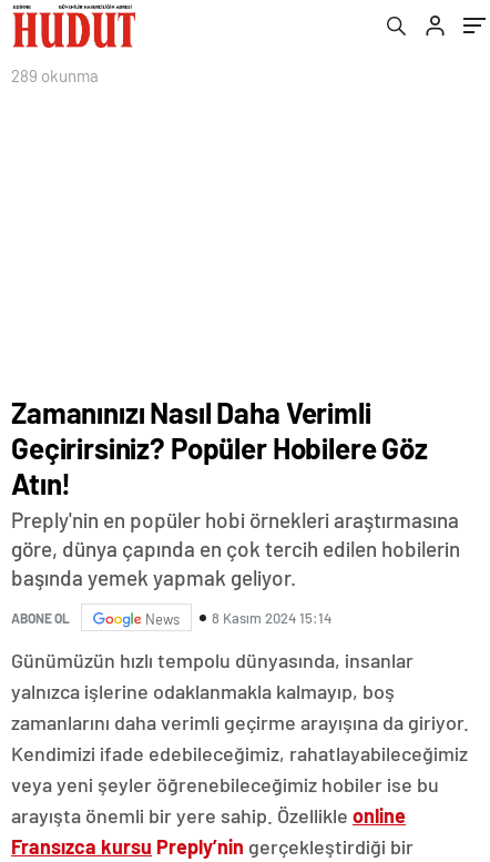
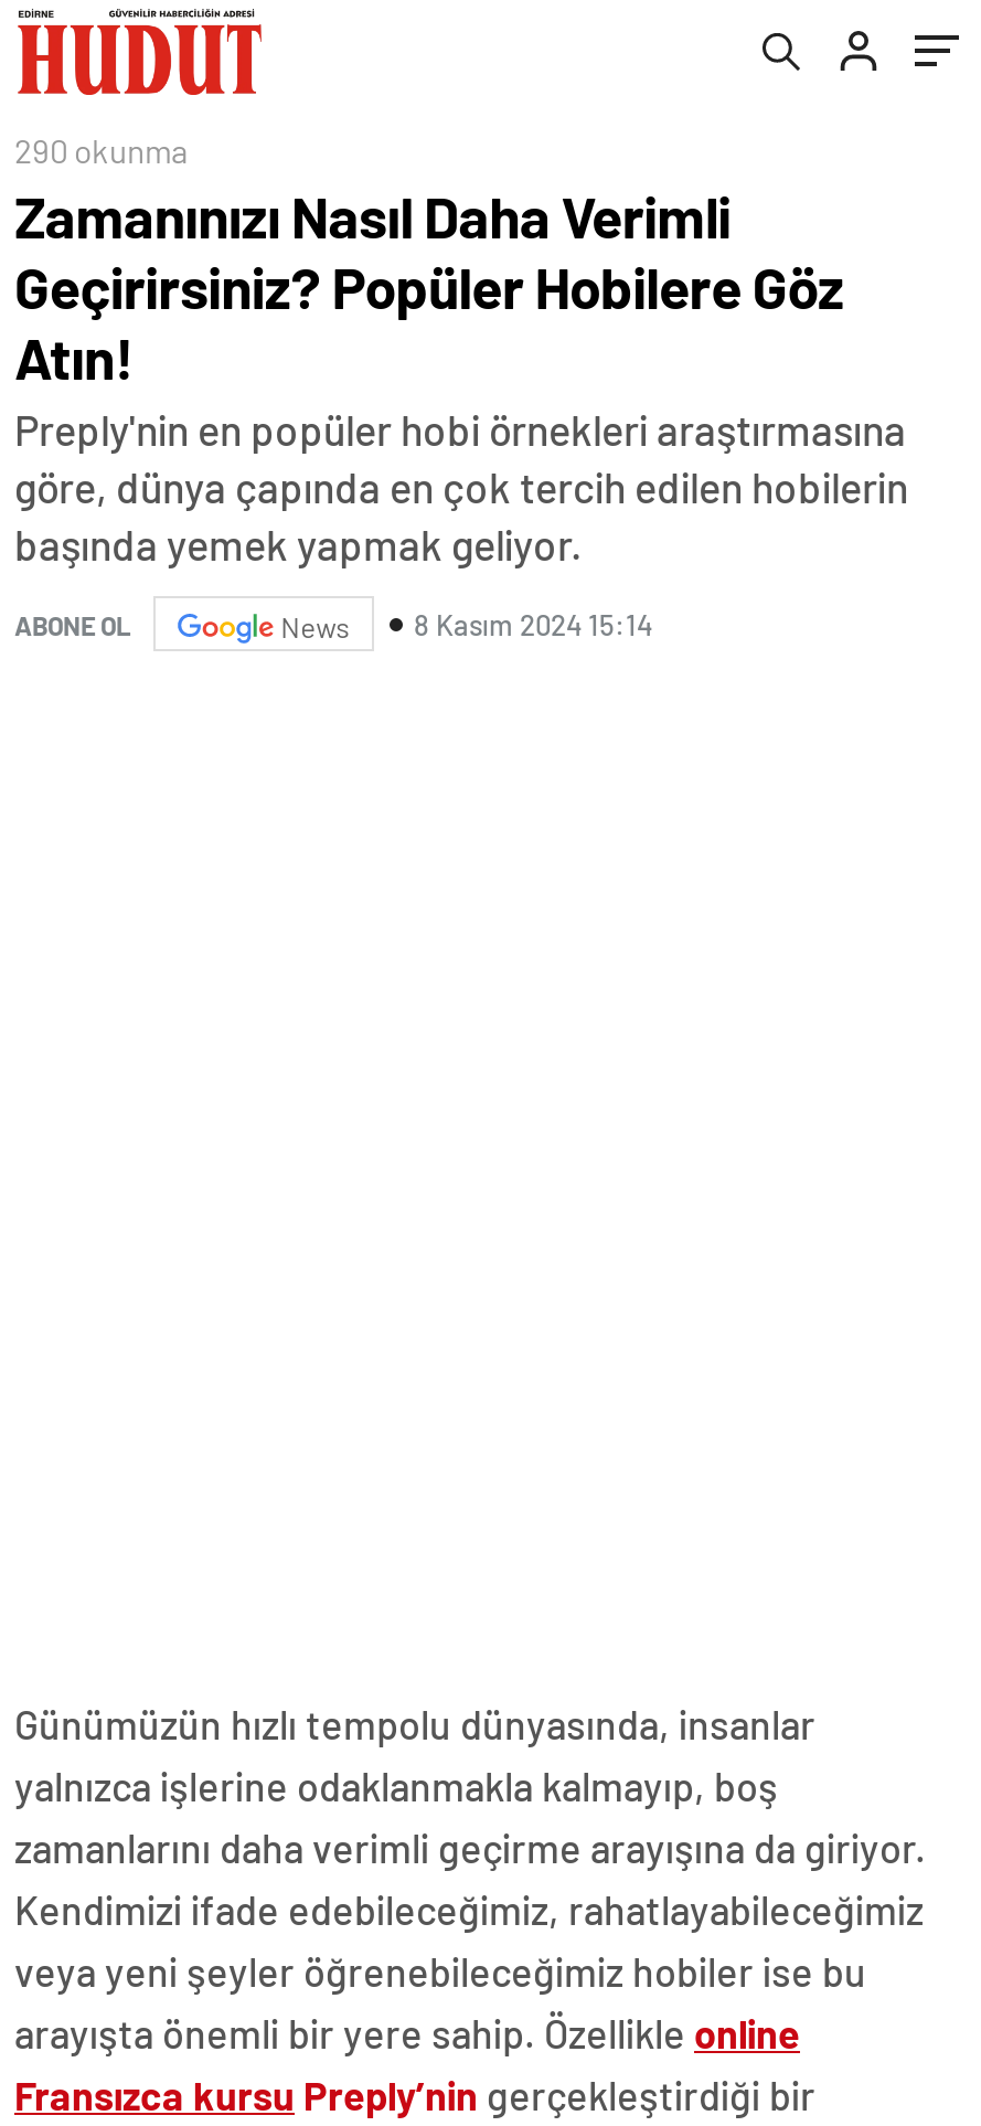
[11,65,99,85] 289 okunma -> [14,130,189,170] 290 okunma
moved [11,395,460,627] -> [14,181,908,644]: Zamanınızı Nasıl Daha Verimli | Geçirirsiniz? Popüler Hobilere Göz | Atın! | ... | News | 8 Kasım 2024 15:14

